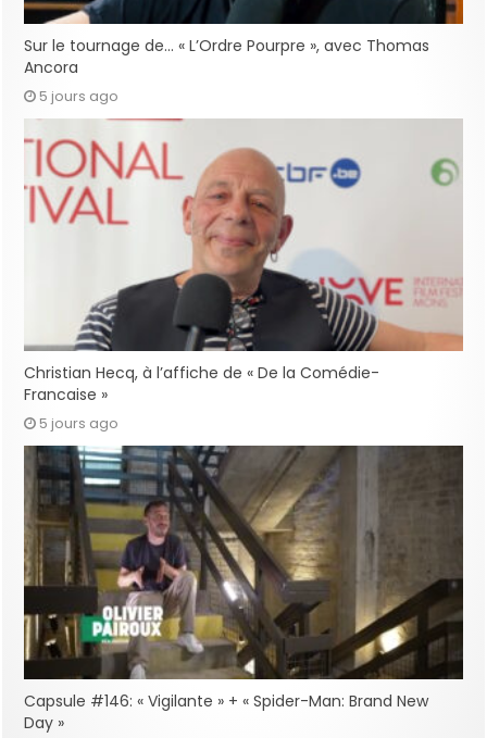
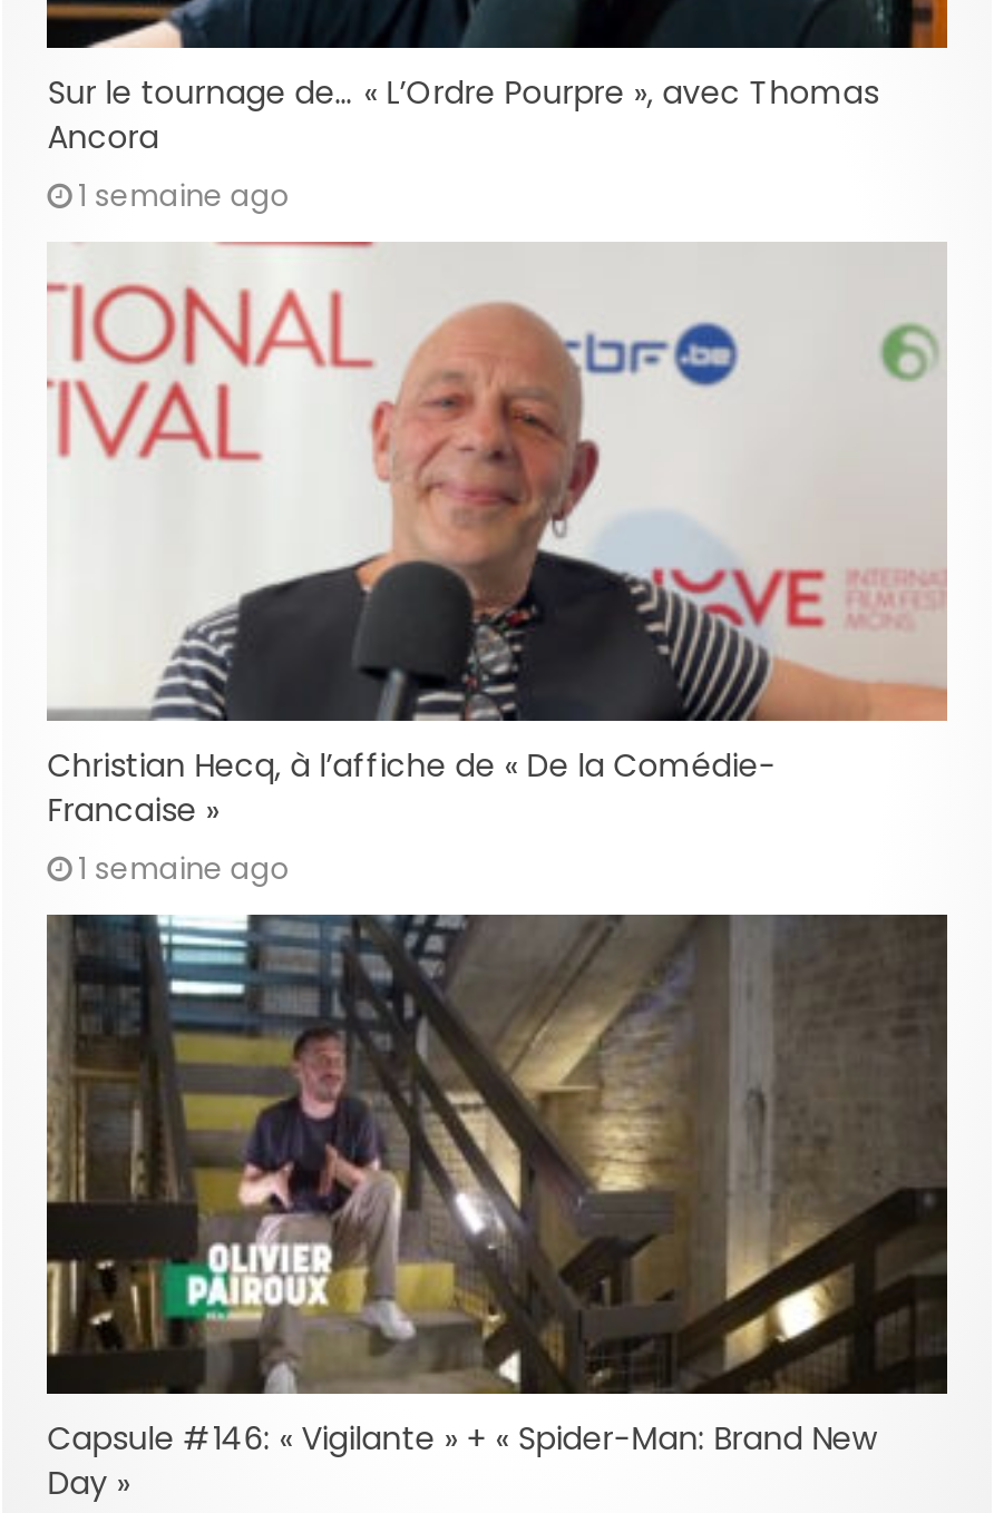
[39,85,119,106] 5 jours ago -> [78,175,290,217] 1 semaine ago
[39,413,119,434] 5 jours ago -> [78,848,290,890] 1 semaine ago

